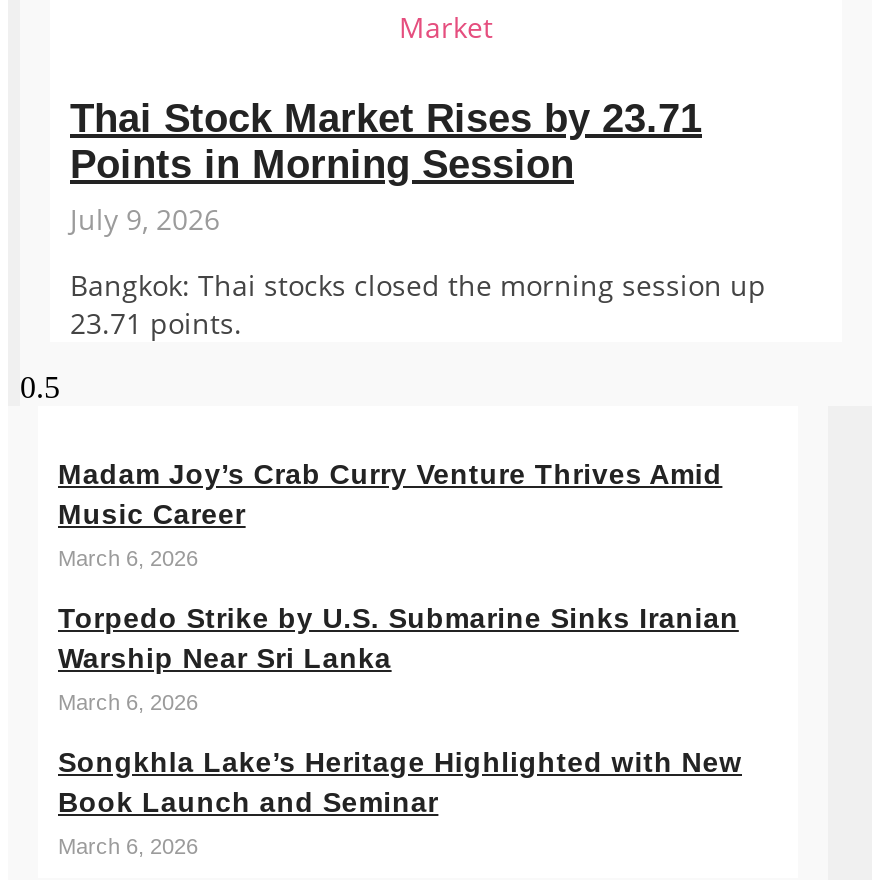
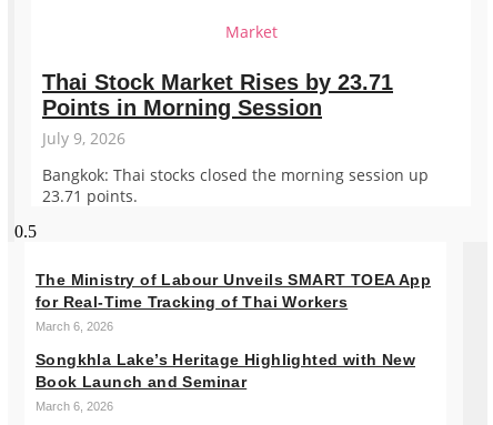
[58,458,739,674] Madam Joy’s Crab Curry Venture Thrives Amid | Music Career | March 6, 2026 | Torpedo Strike by U.S. Submarine Sinks Iranian | Warship Near Sri Lanka -> [36,271,431,311] The Ministry of Labour Unveils SMART TOEA App | for Real-Time Tracking of Thai Workers

